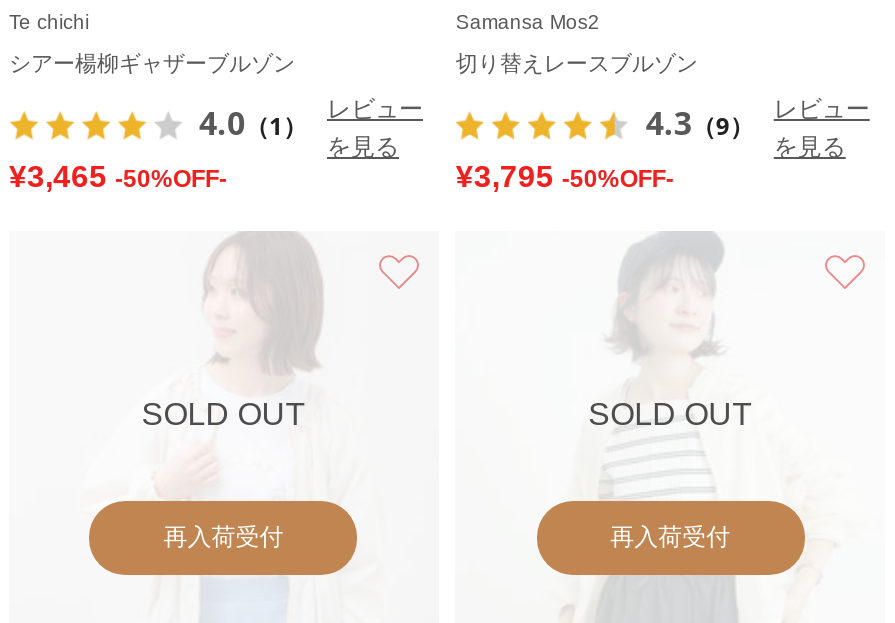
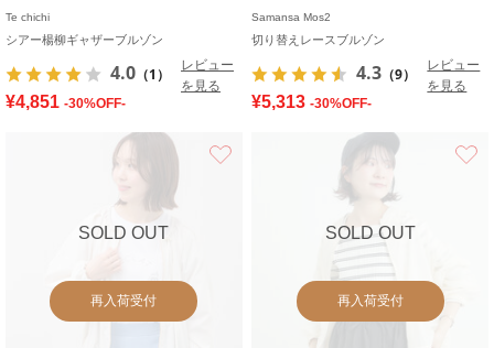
[9,159,227,193] ¥3,465 -50%OFF- -> [6,92,126,111] ¥4,851 -30%OFF-
[456,159,674,193] ¥3,795 -50%OFF- -> [252,92,372,111] ¥5,313 -30%OFF-

